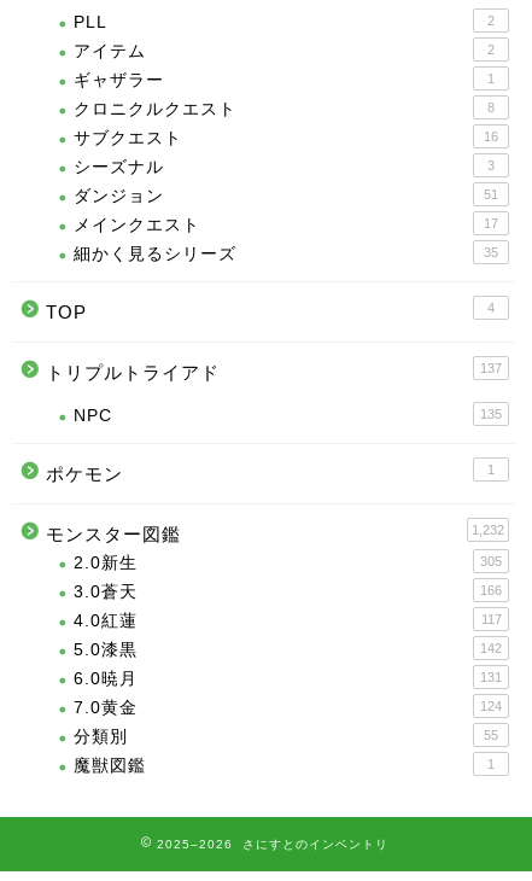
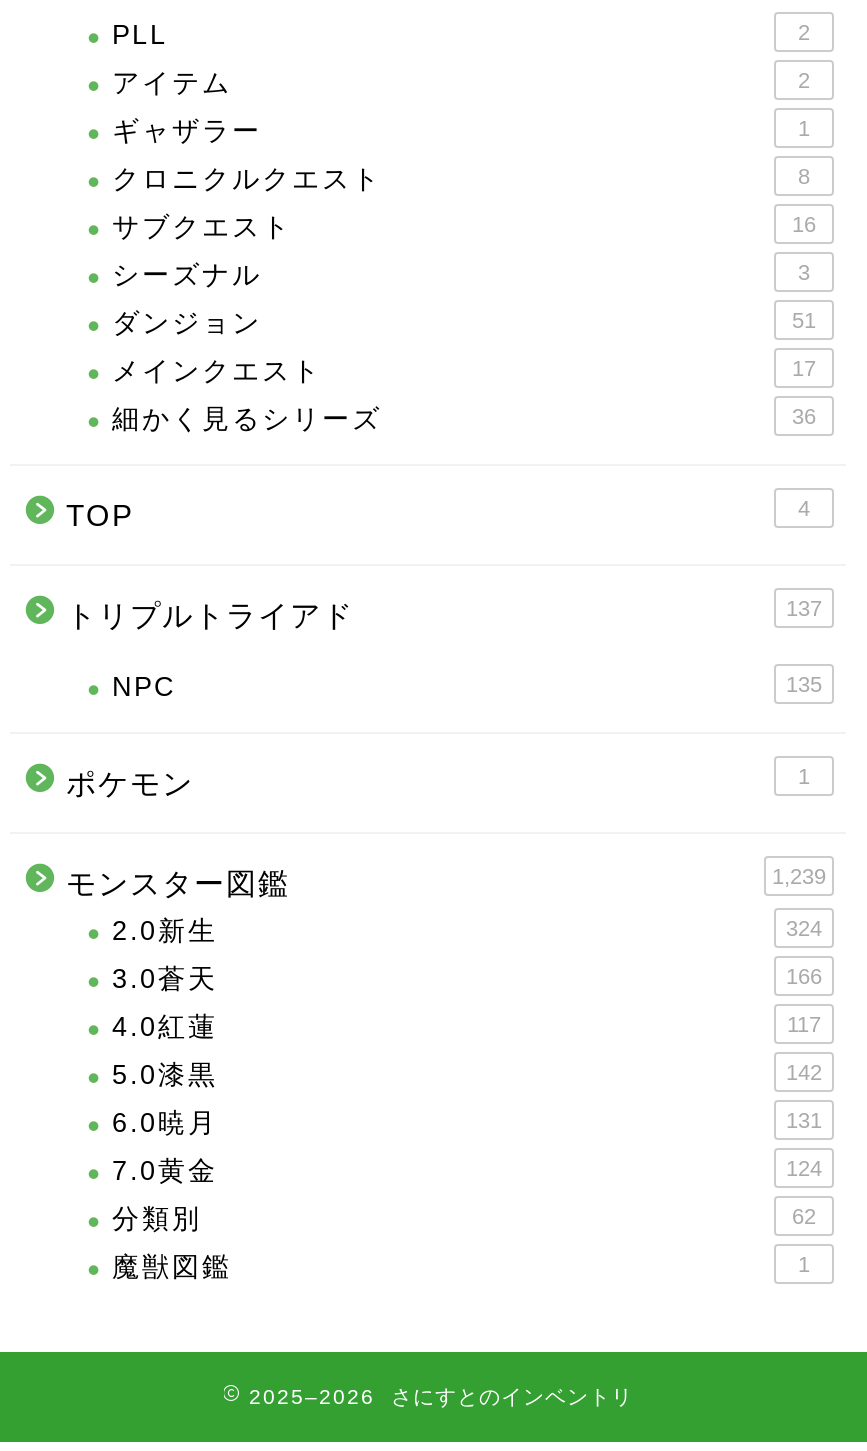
[484,245,498,259] 35 -> [792,404,816,428] 36
[472,522,504,537] 1,232 -> [772,864,826,888] 1,239
[480,554,502,568] 305 -> [786,916,822,940] 324
[484,728,498,742] 55 -> [792,1204,816,1228] 62

